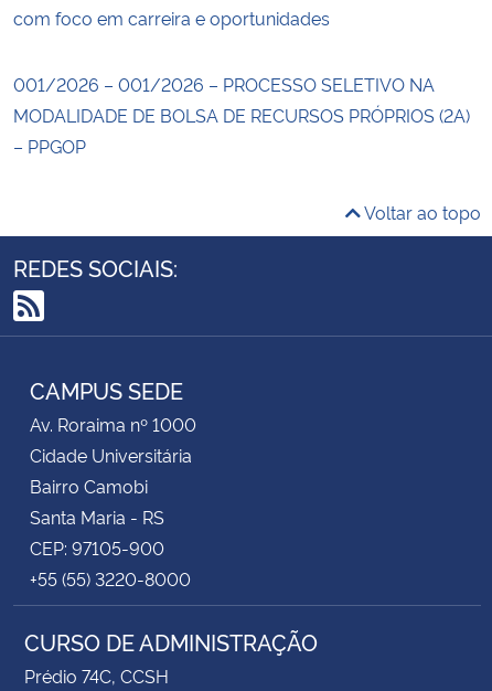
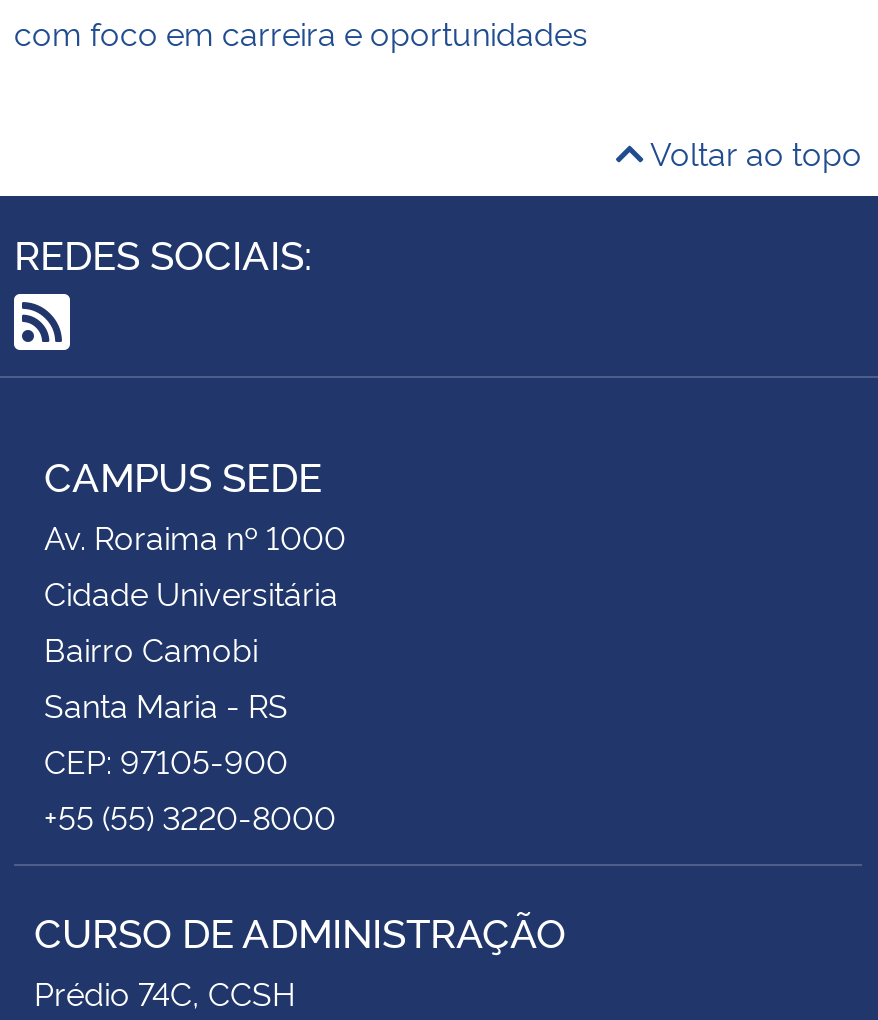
[13,71,470,157] 001/2026 – 001/2026 – PROCESSO SELETIVO NA | MODALIDADE DE BOLSA DE RECURSOS PRÓPRIOS (2A) | – PPGOP -> none

